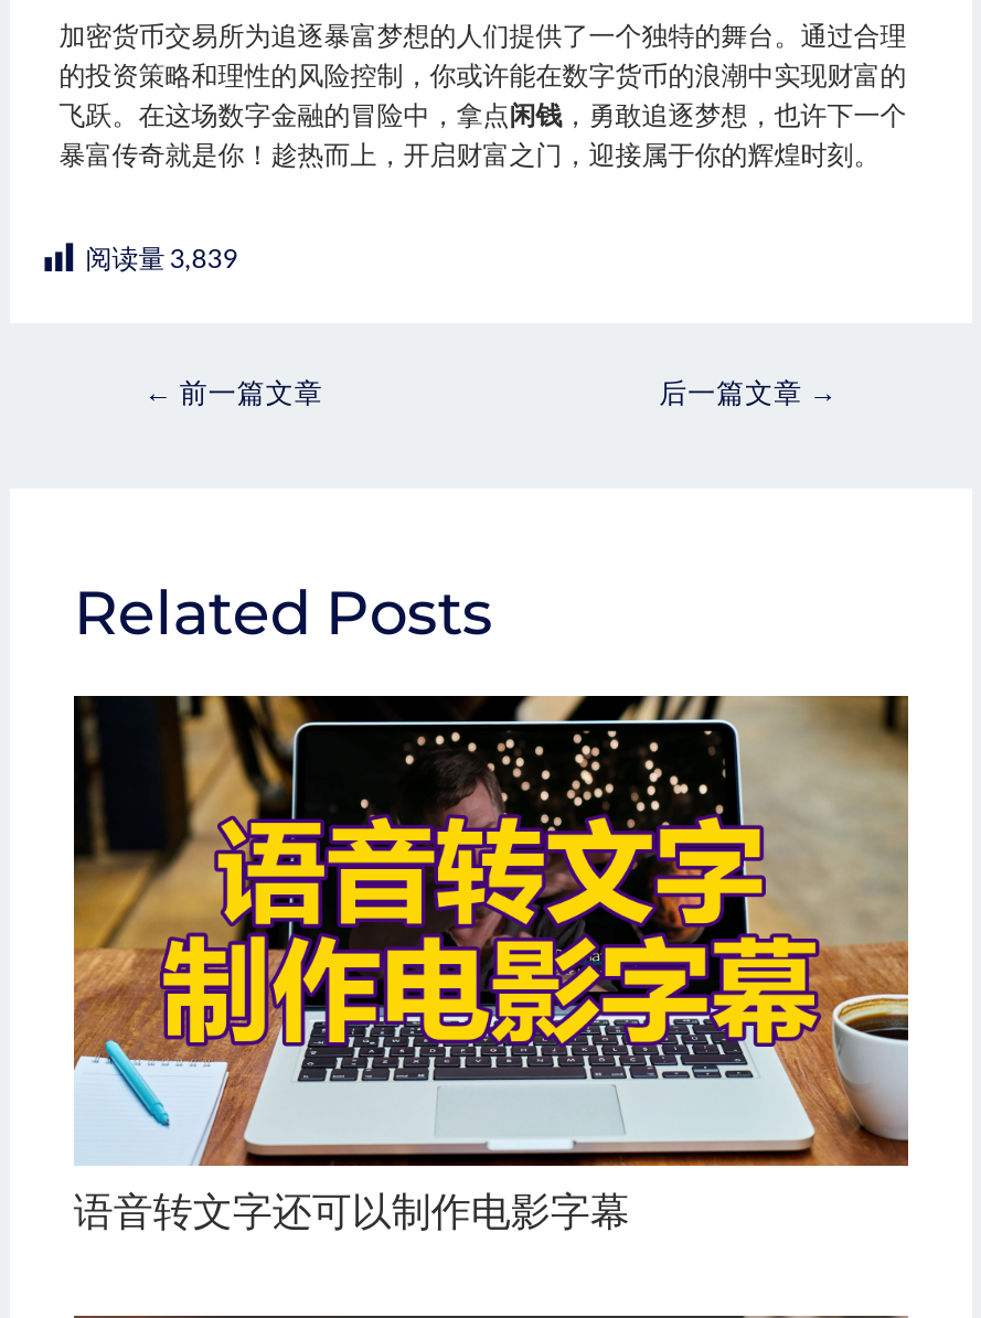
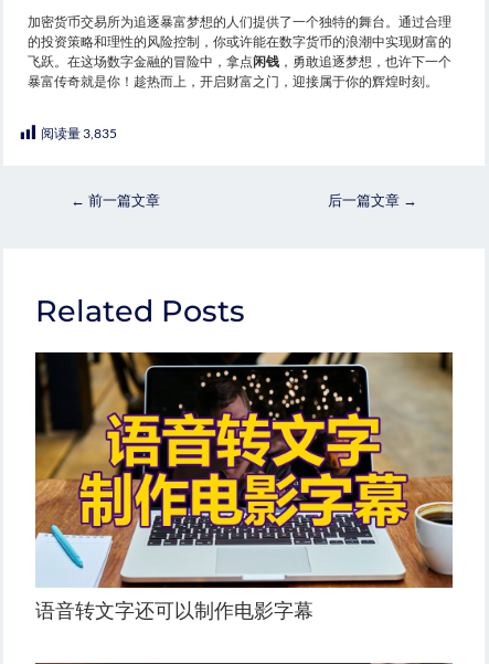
[85,241,238,274] 阅读量 3,839 -> [41,125,117,141] 阅读量 3,835

